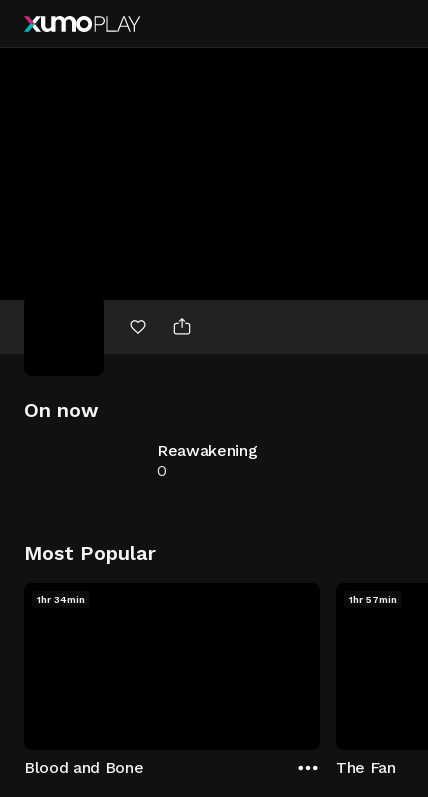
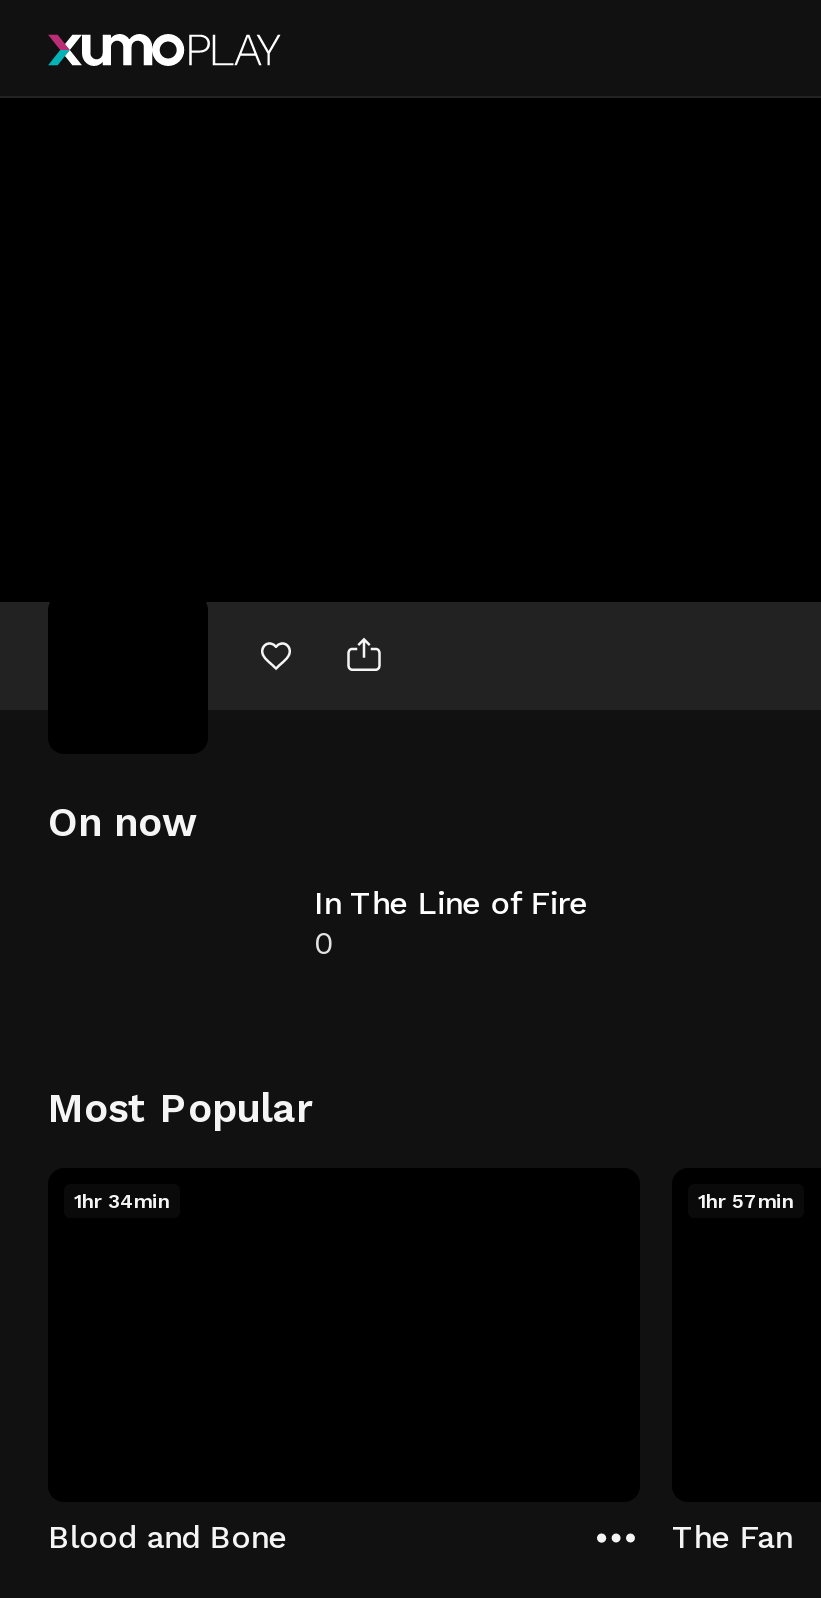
[157,441,257,460] Reawakening -> [314,884,588,922] In The Line of Fire

